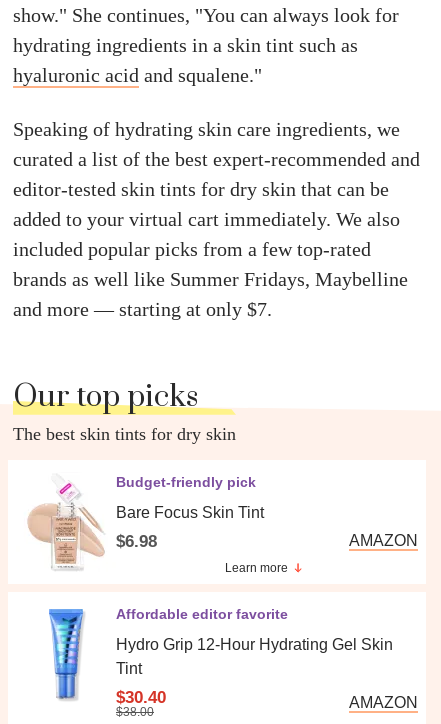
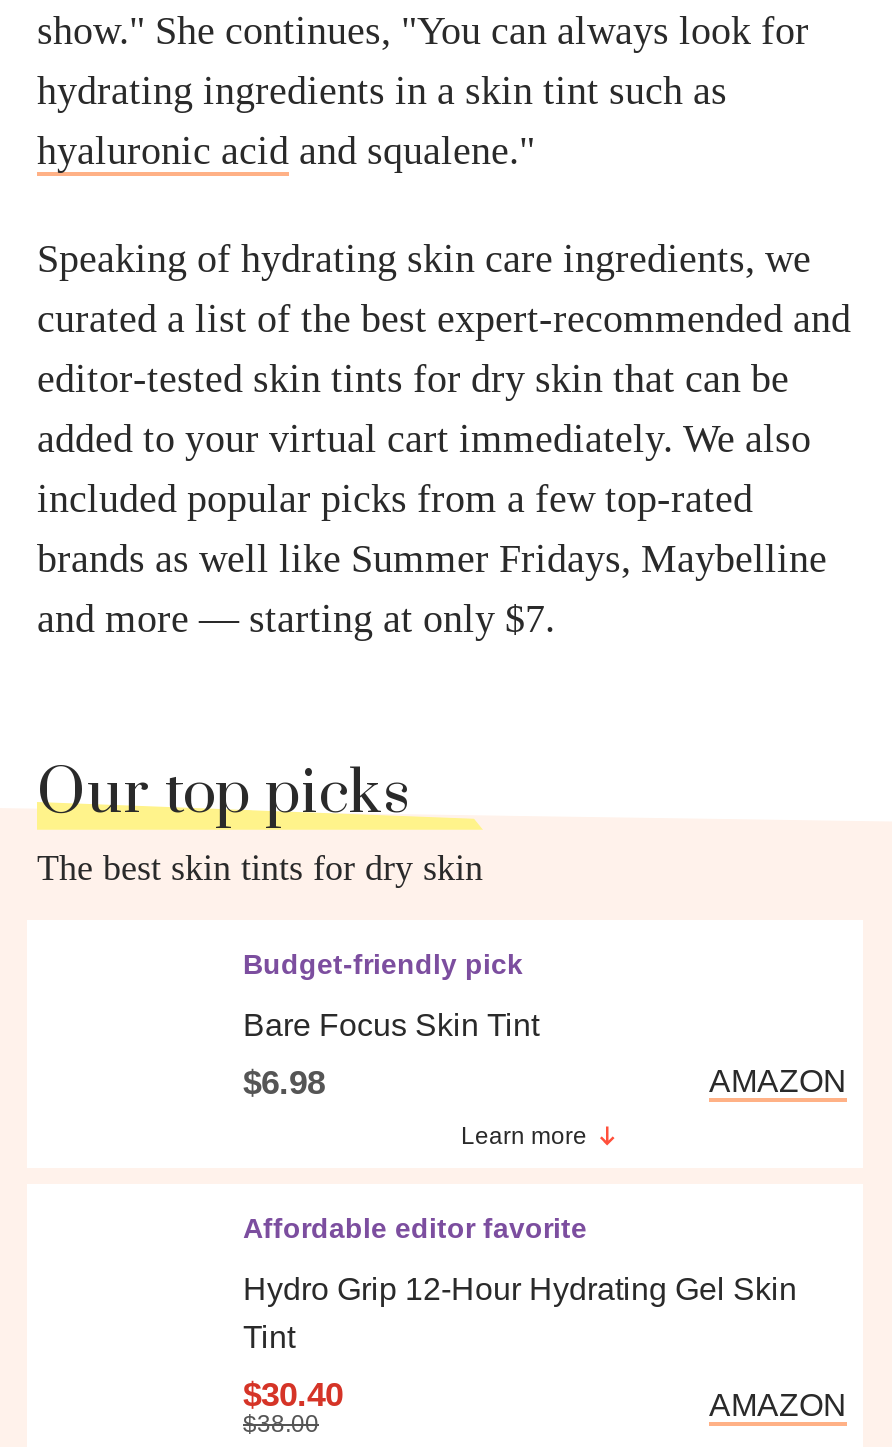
[27,481,106,571] [image] -> none
[48,608,86,701] [image] -> none

